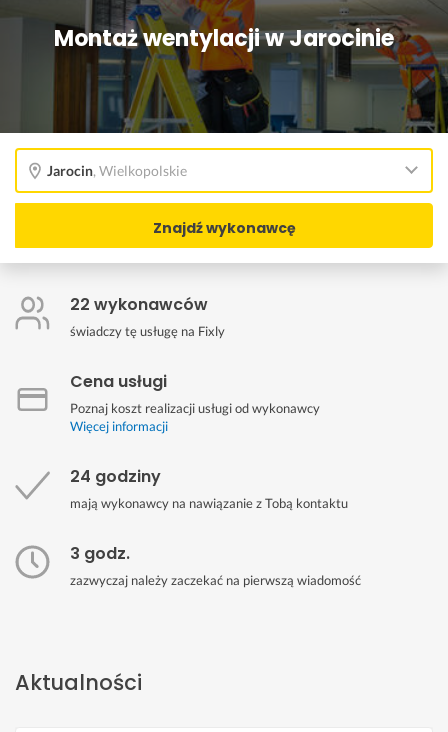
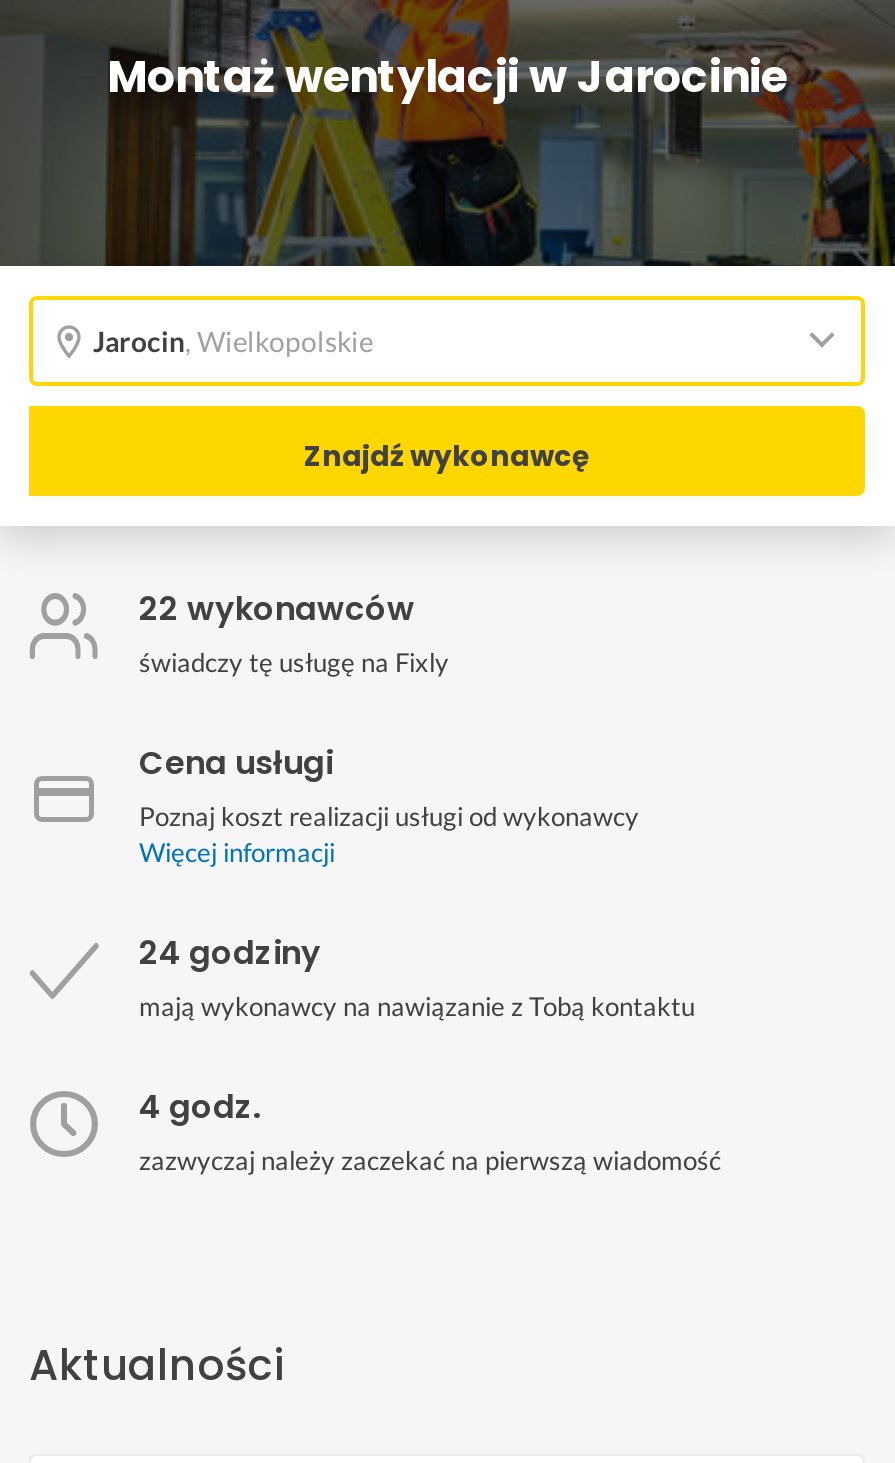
[70,542,130,565] 3 godz. -> [139,1084,261,1130] 4 godz.

